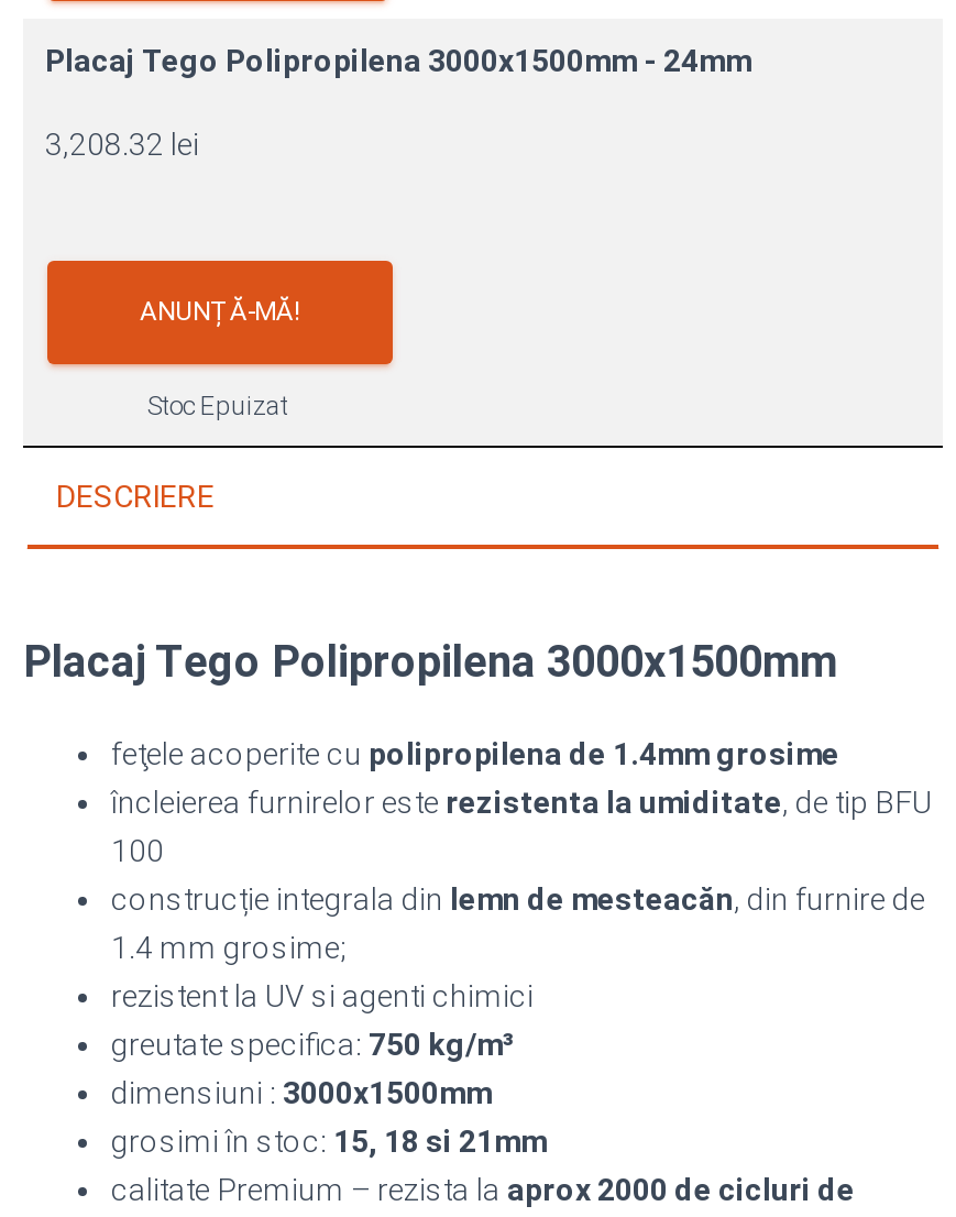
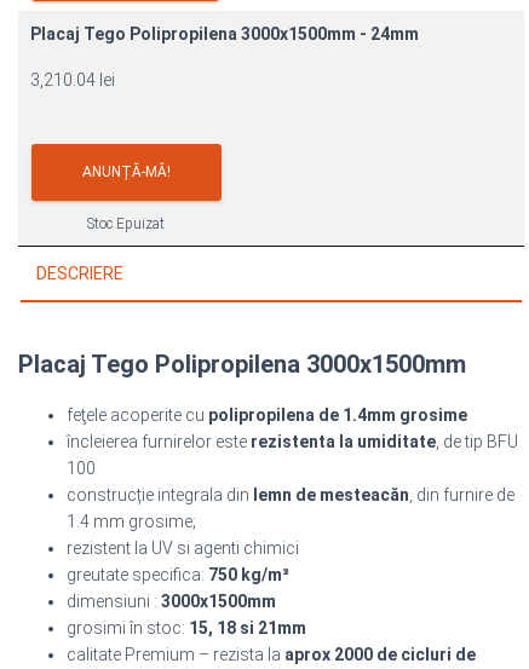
[45,127,199,162] 3,208.32 lei -> [30,70,115,89] 3,210.04 lei

